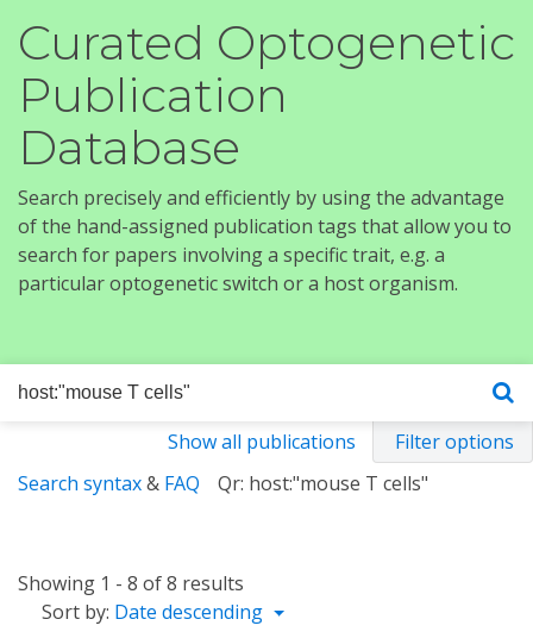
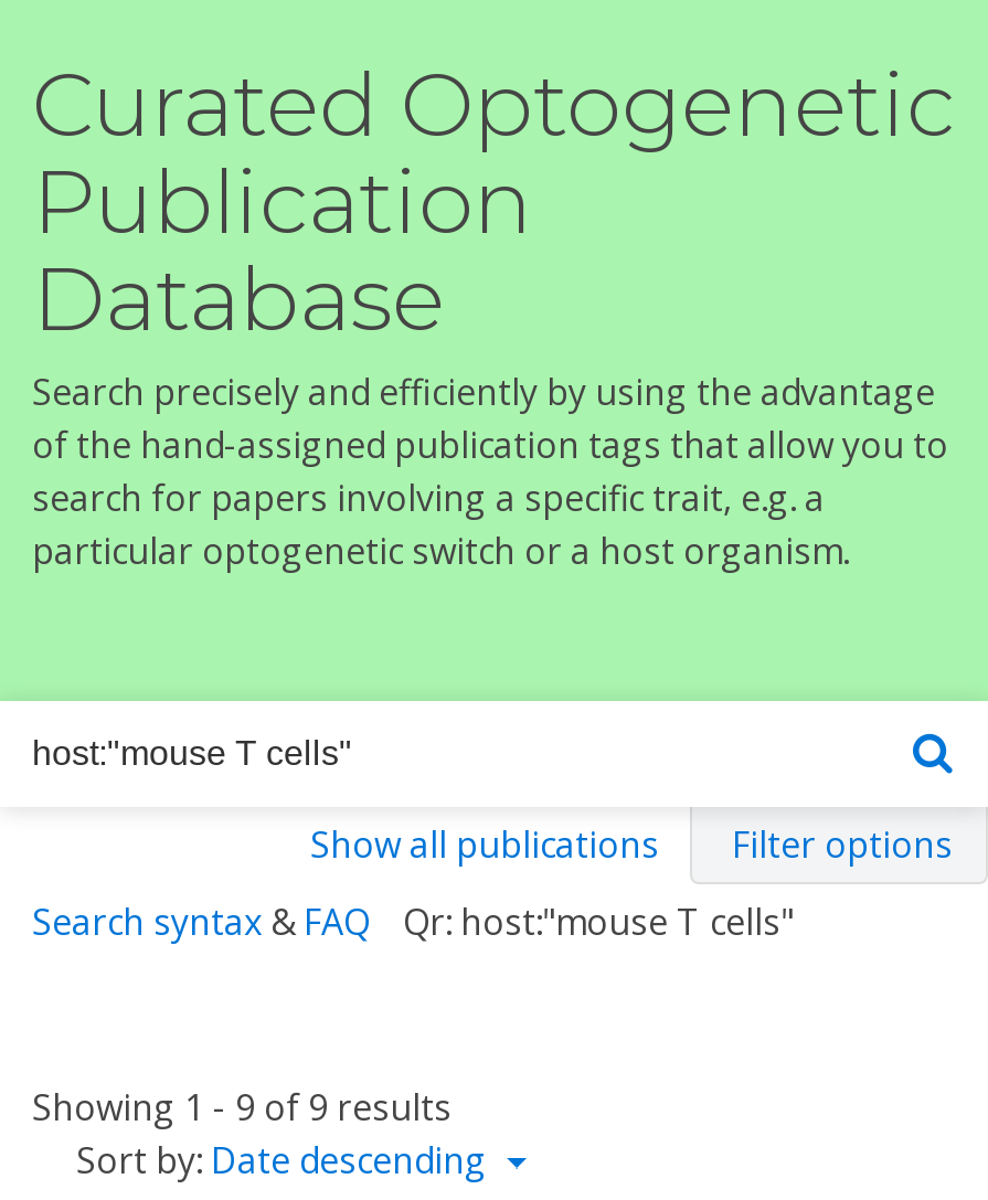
[18,570,244,596] Showing 1 - 8 of 8 results -> [32,1083,451,1132] Showing 1 - 9 of 9 results

